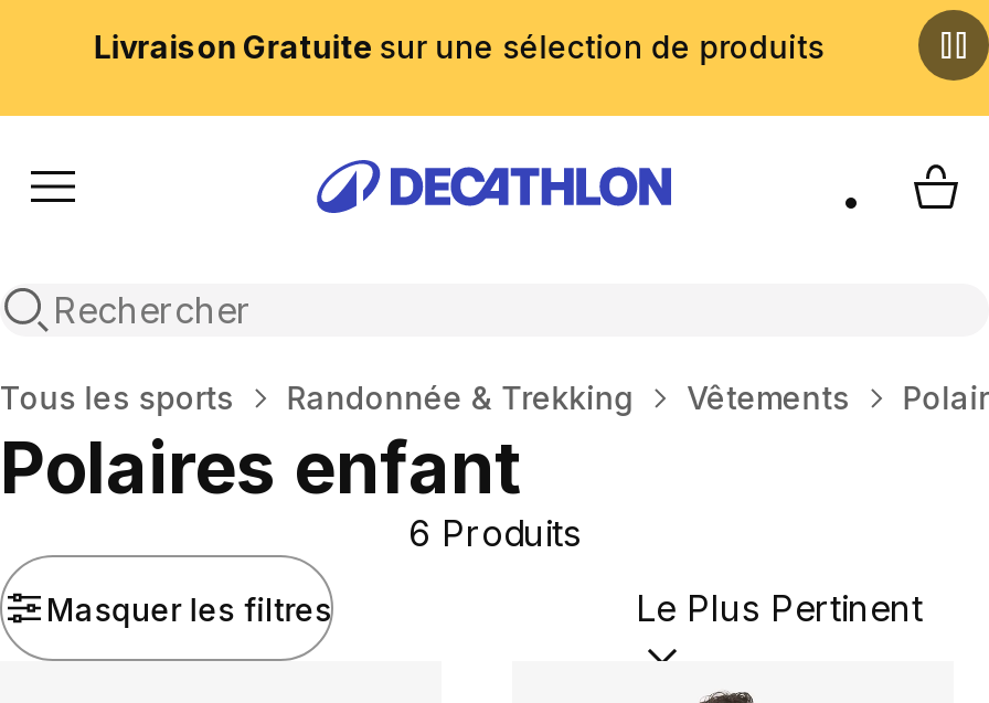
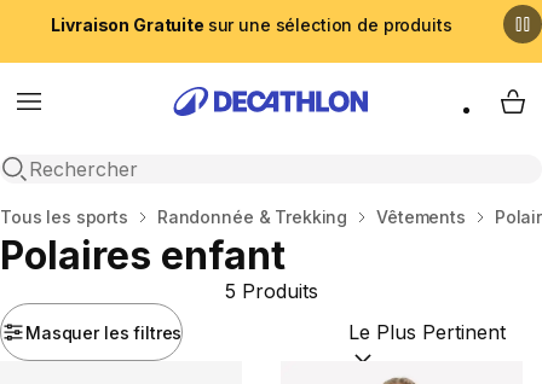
[408,511,581,555] 6 Produits -> [224,279,318,303] 5 Produits

